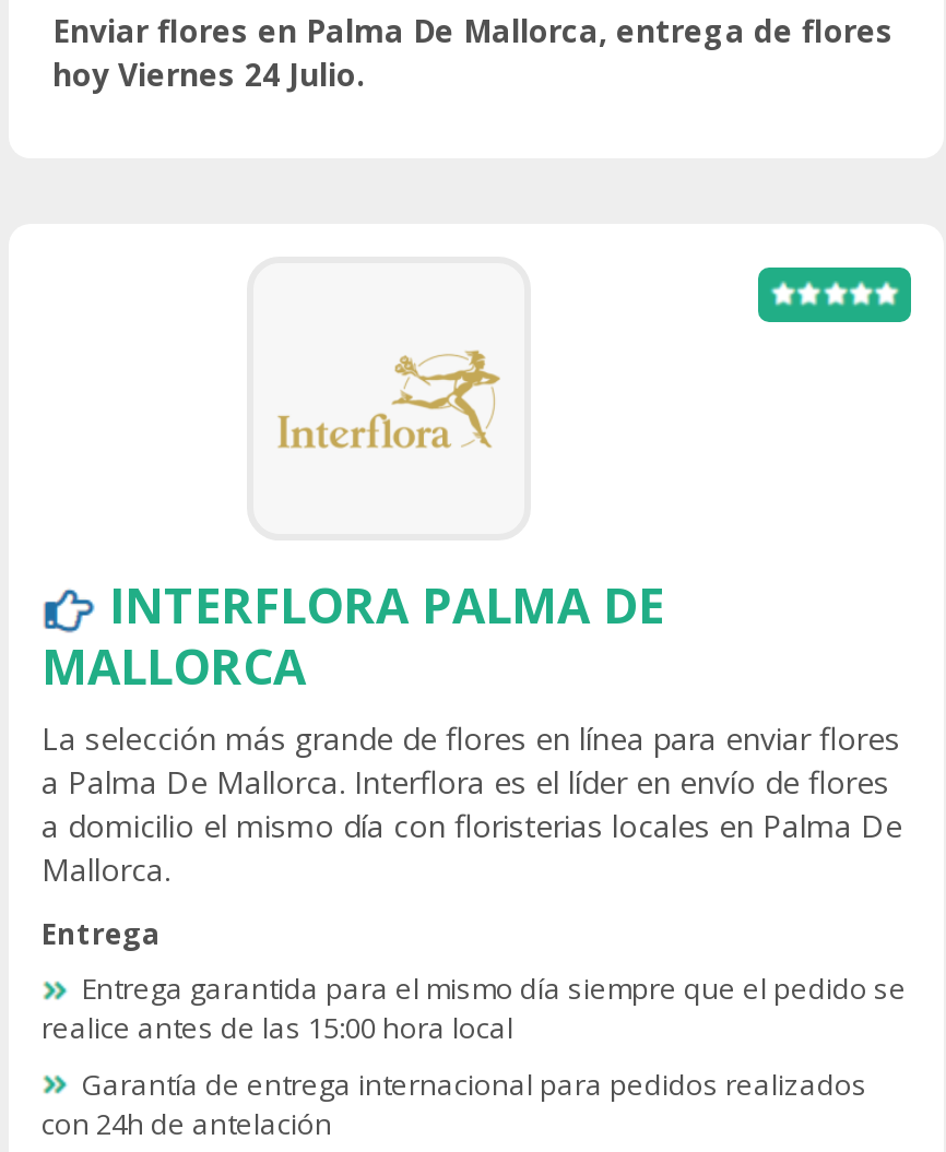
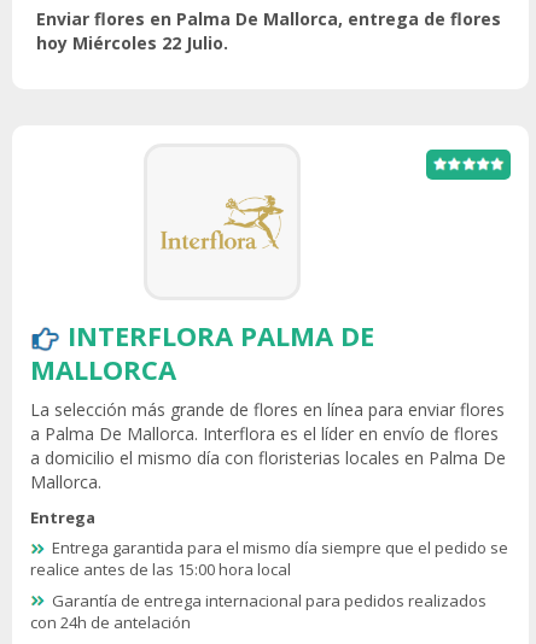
[52,54,365,95] hoy Viernes 24 Julio. -> [36,31,228,54] hoy Miércoles 22 Julio.

